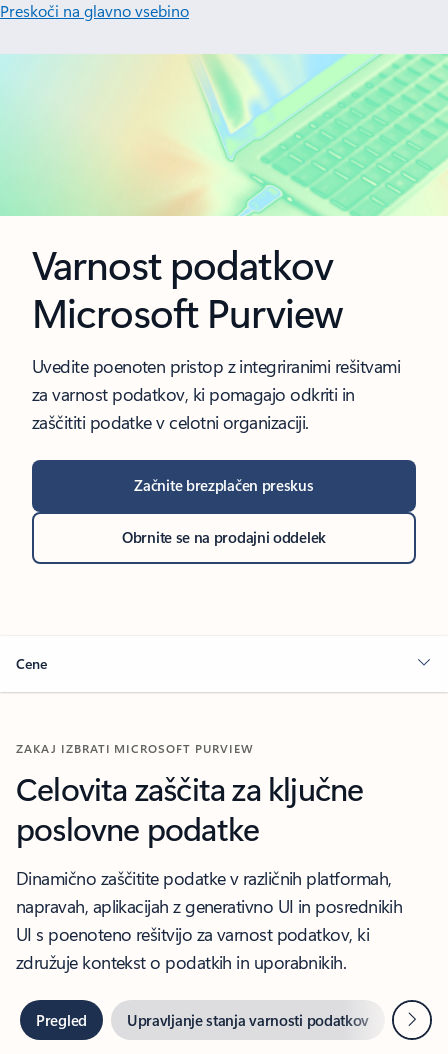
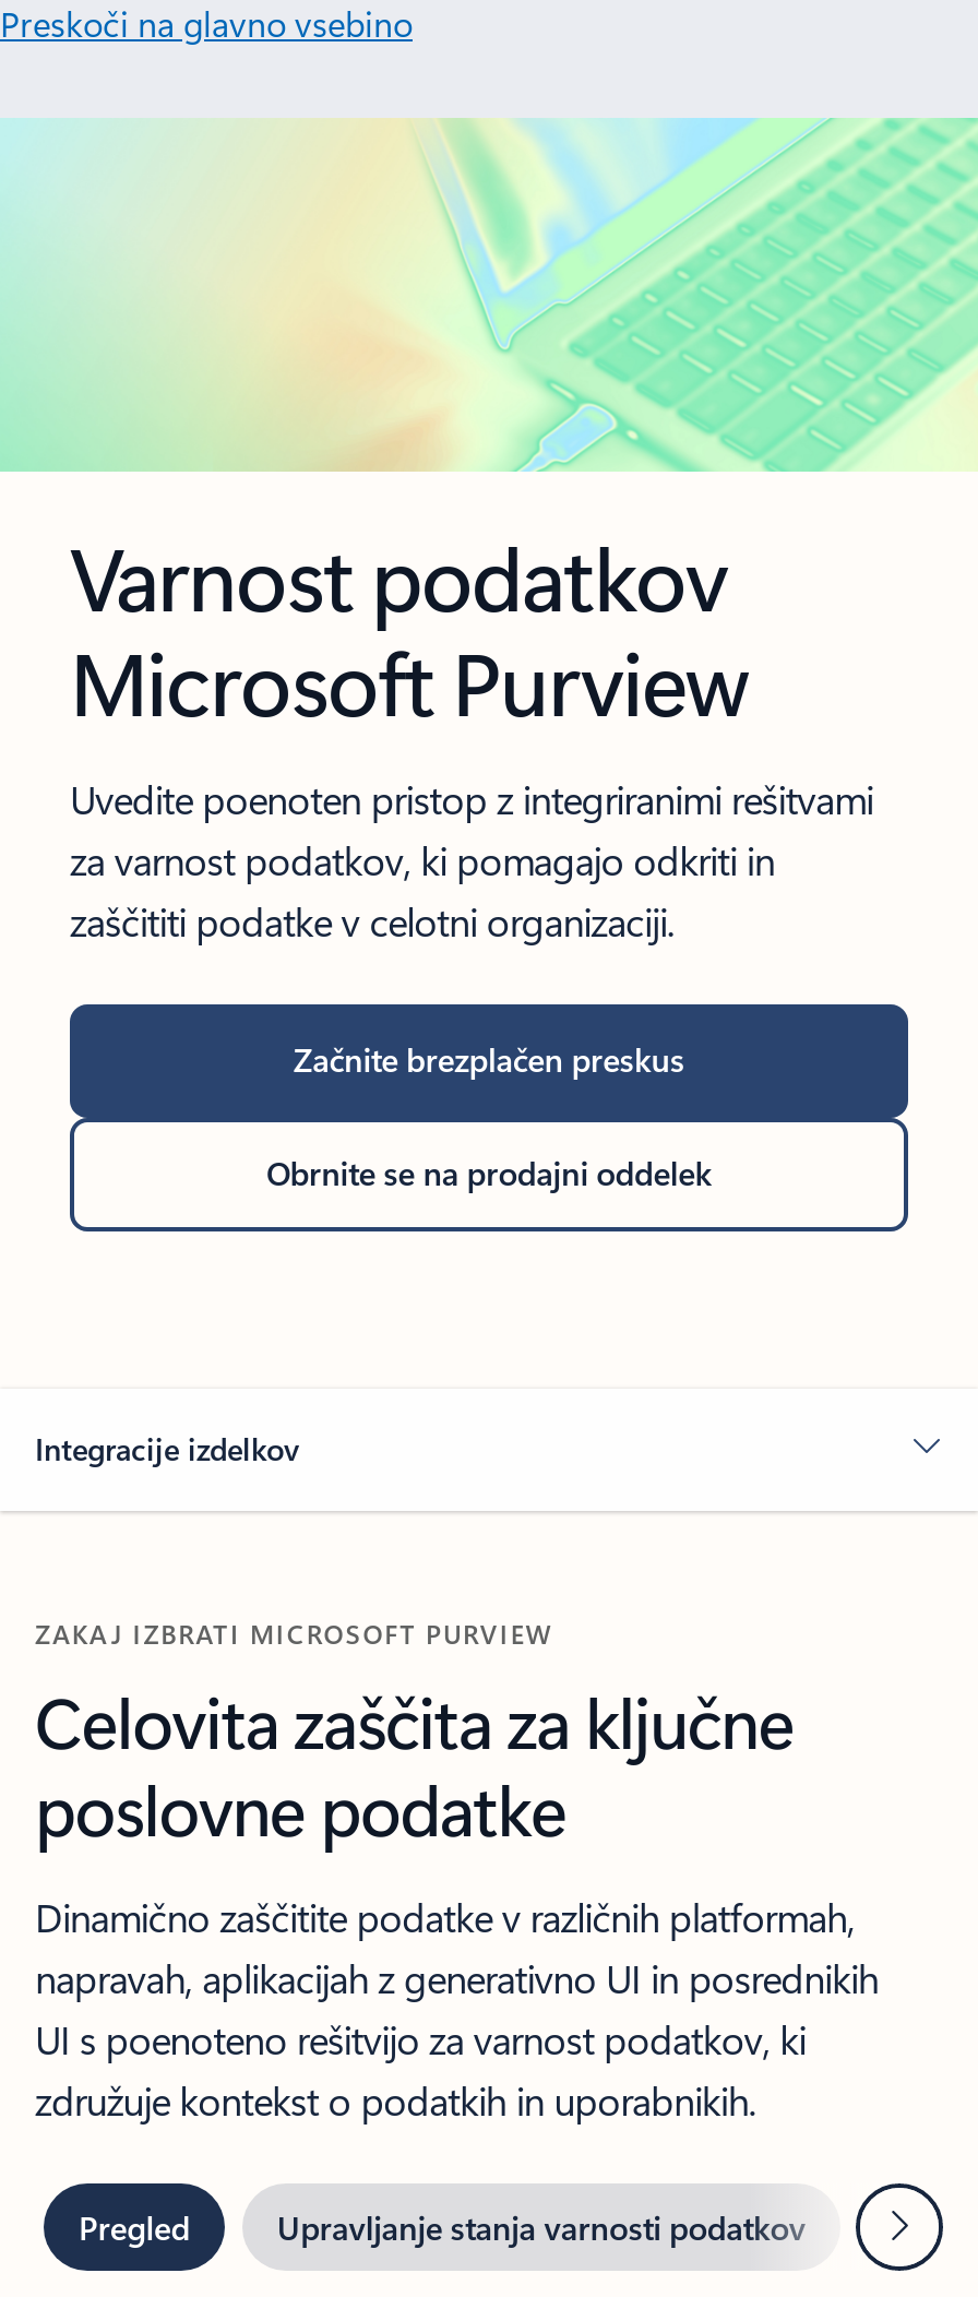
[16,654,47,673] Cene -> [35,1429,299,1470] Integracije izdelkov

